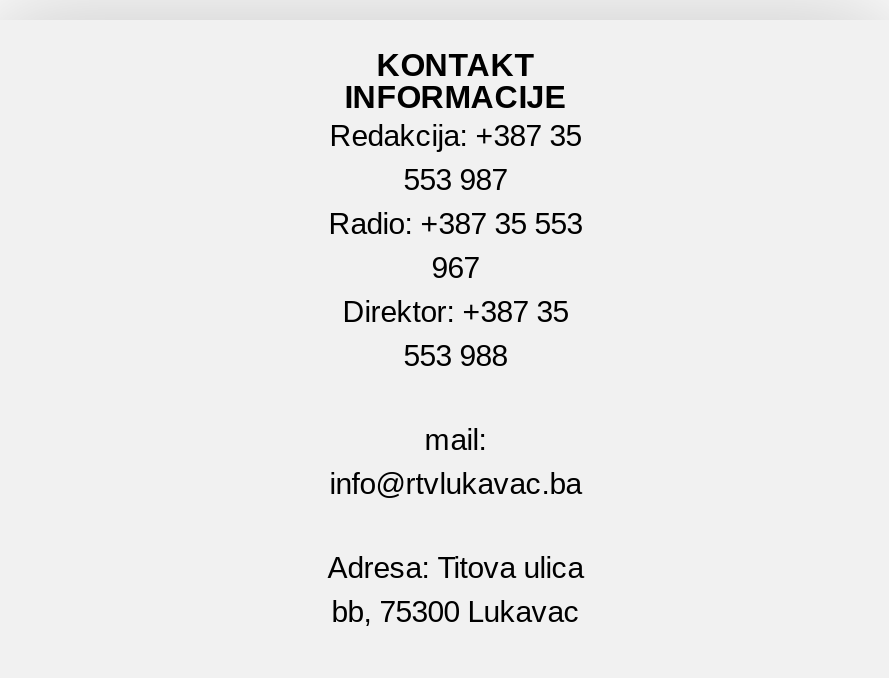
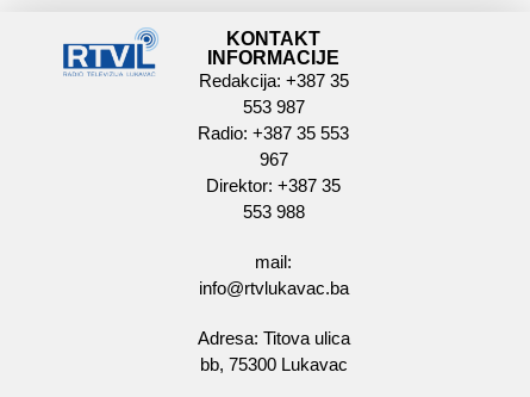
none -> [62,26,160,77] [image]

